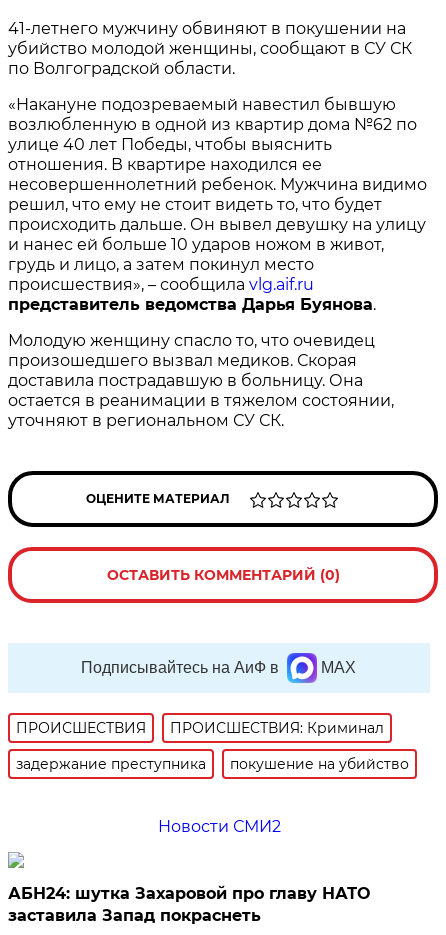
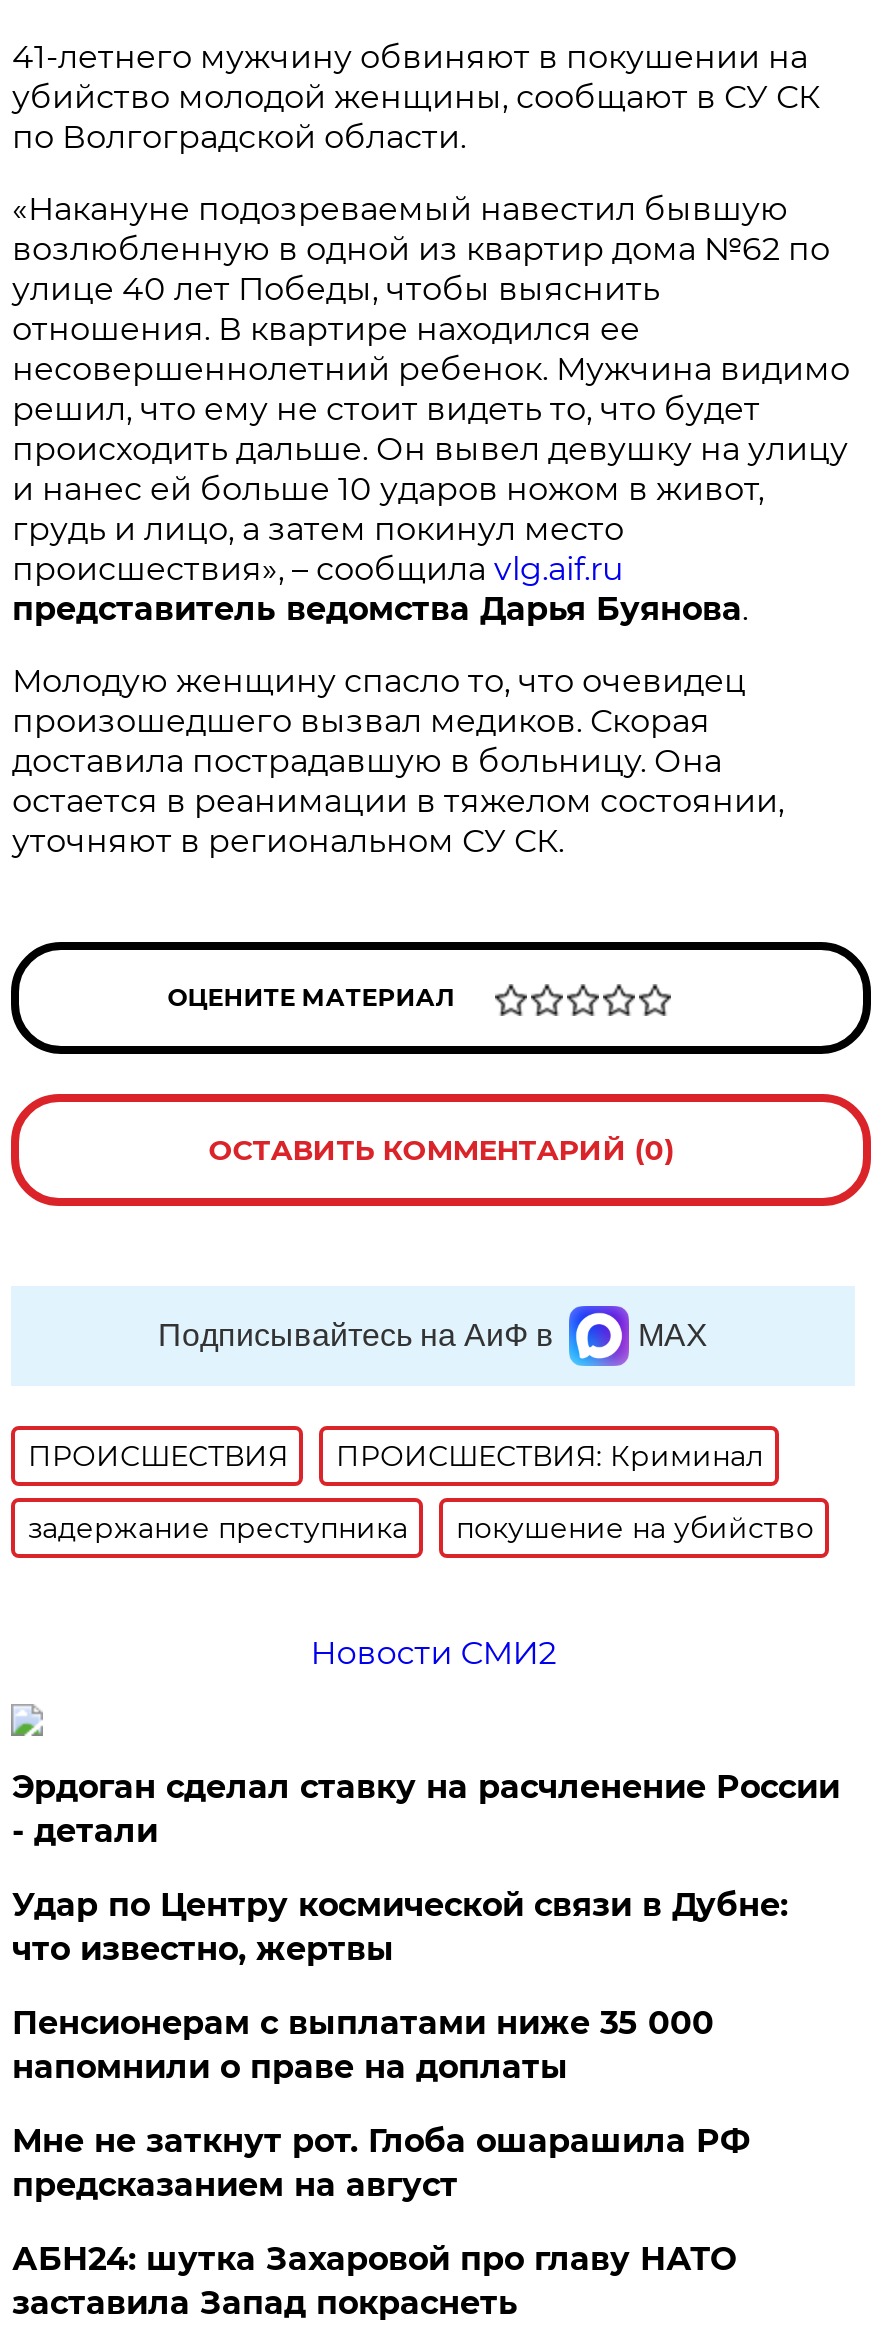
none -> [12,1769,840,2205] Эрдоган сделал ставку на расчленение России | - детали | Удар по Центру космической связи в Дубне: | что известно, жертвы | Пенсионерам с выплатами ниже 35 000 | напомнили о праве на доплаты | Мне не заткнут рот. Глоба ошарашила РФ | предсказанием на август

